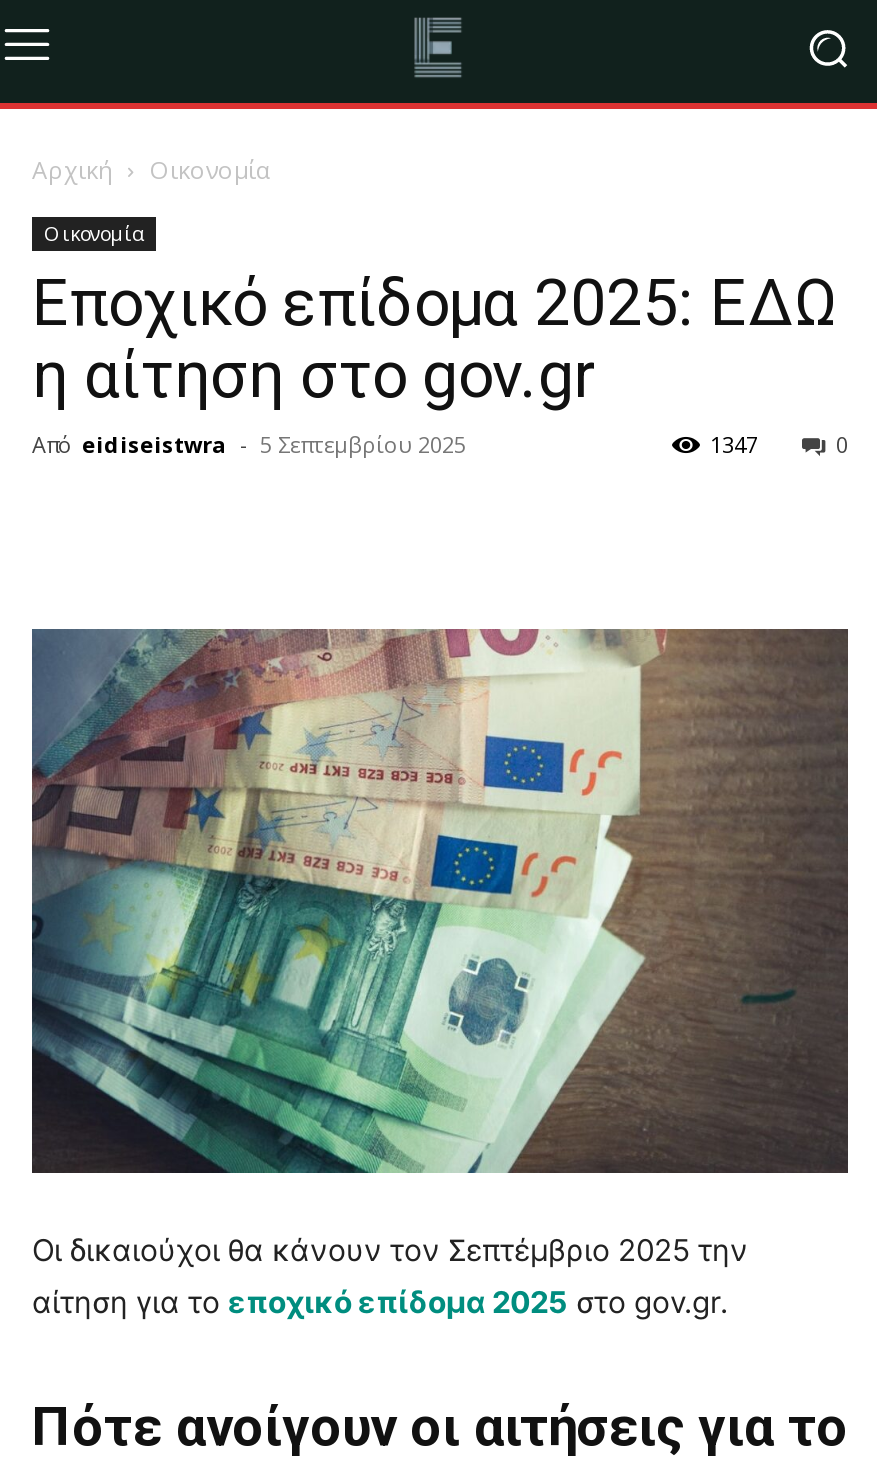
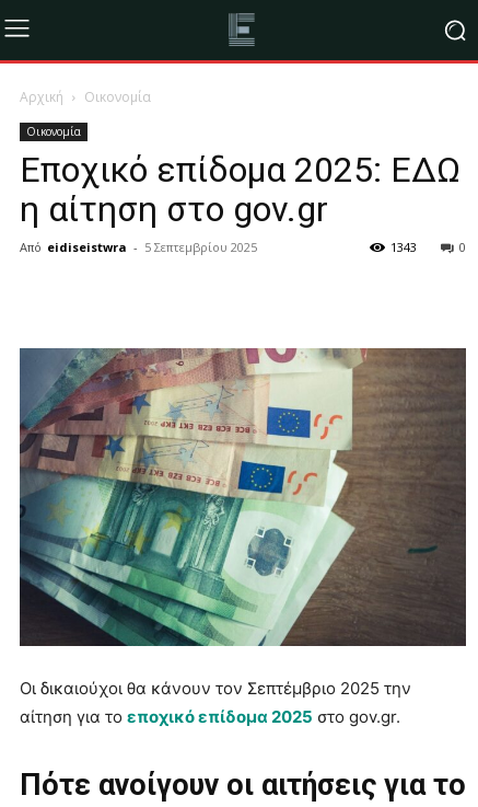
[710,429,758,459] 1347 -> [390,239,417,255] 1343

